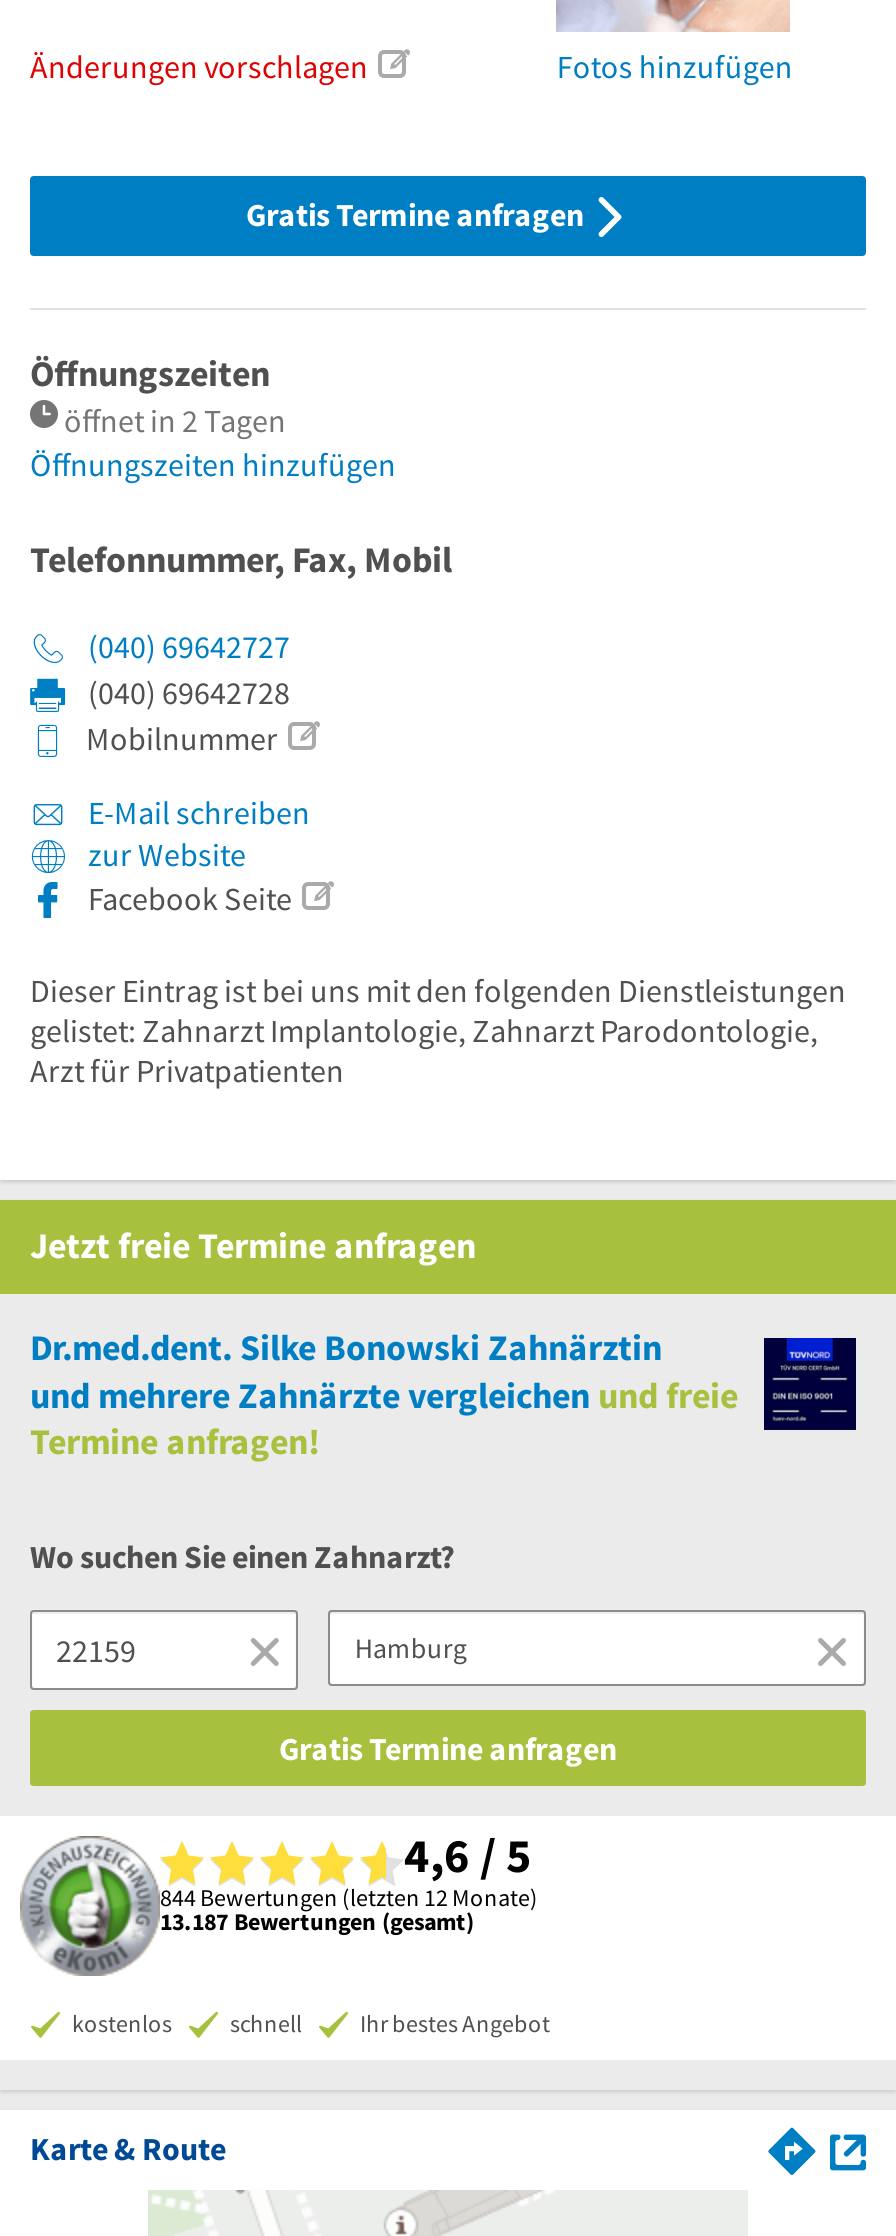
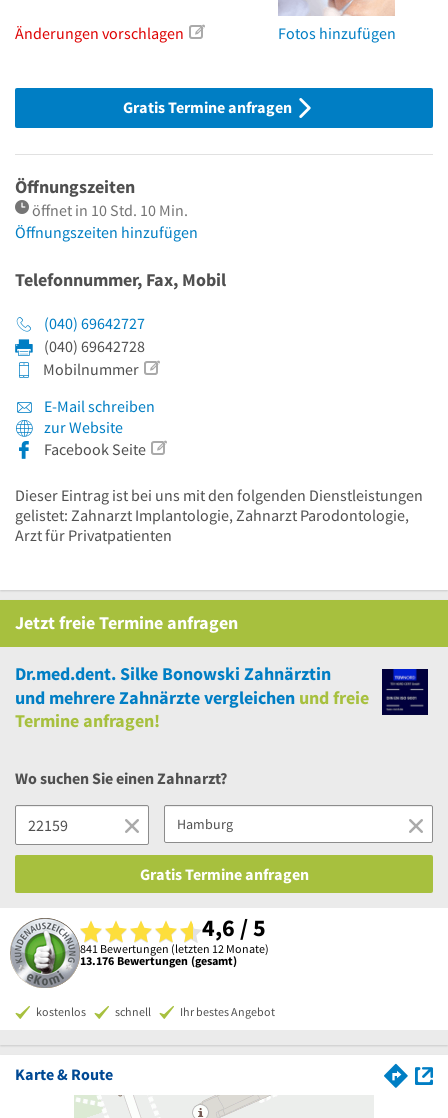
[64,400,286,440] öffnet in 2 Tagen -> [32,200,188,220] öffnet in 10 Std. 10 Min.
[160,1882,538,1912] 844 Bewertungen (letzten 12 Monate) -> [80,941,269,956] 841 Bewertungen (letzten 12 Monate)
[160,1906,474,1936] 13.187 Bewertungen (gesamt) -> [80,953,237,968] 13.176 Bewertungen (gesamt)

